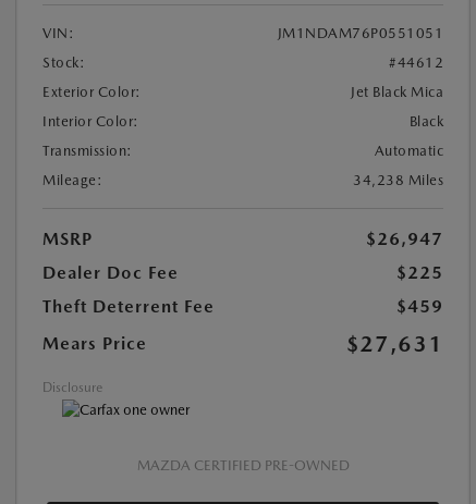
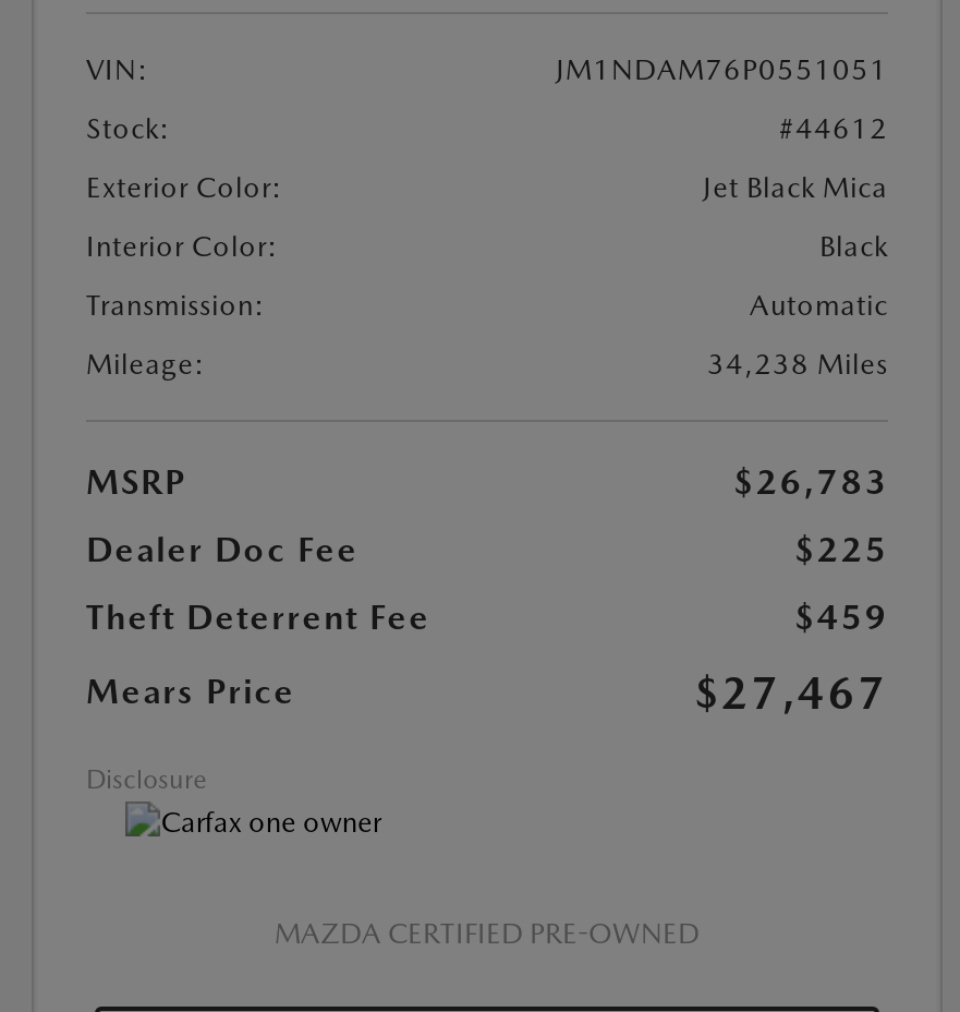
[366,229,443,249] $26,947 -> [733,461,888,502] $26,783
[346,331,443,357] $27,631 -> [694,666,888,718] $27,467

